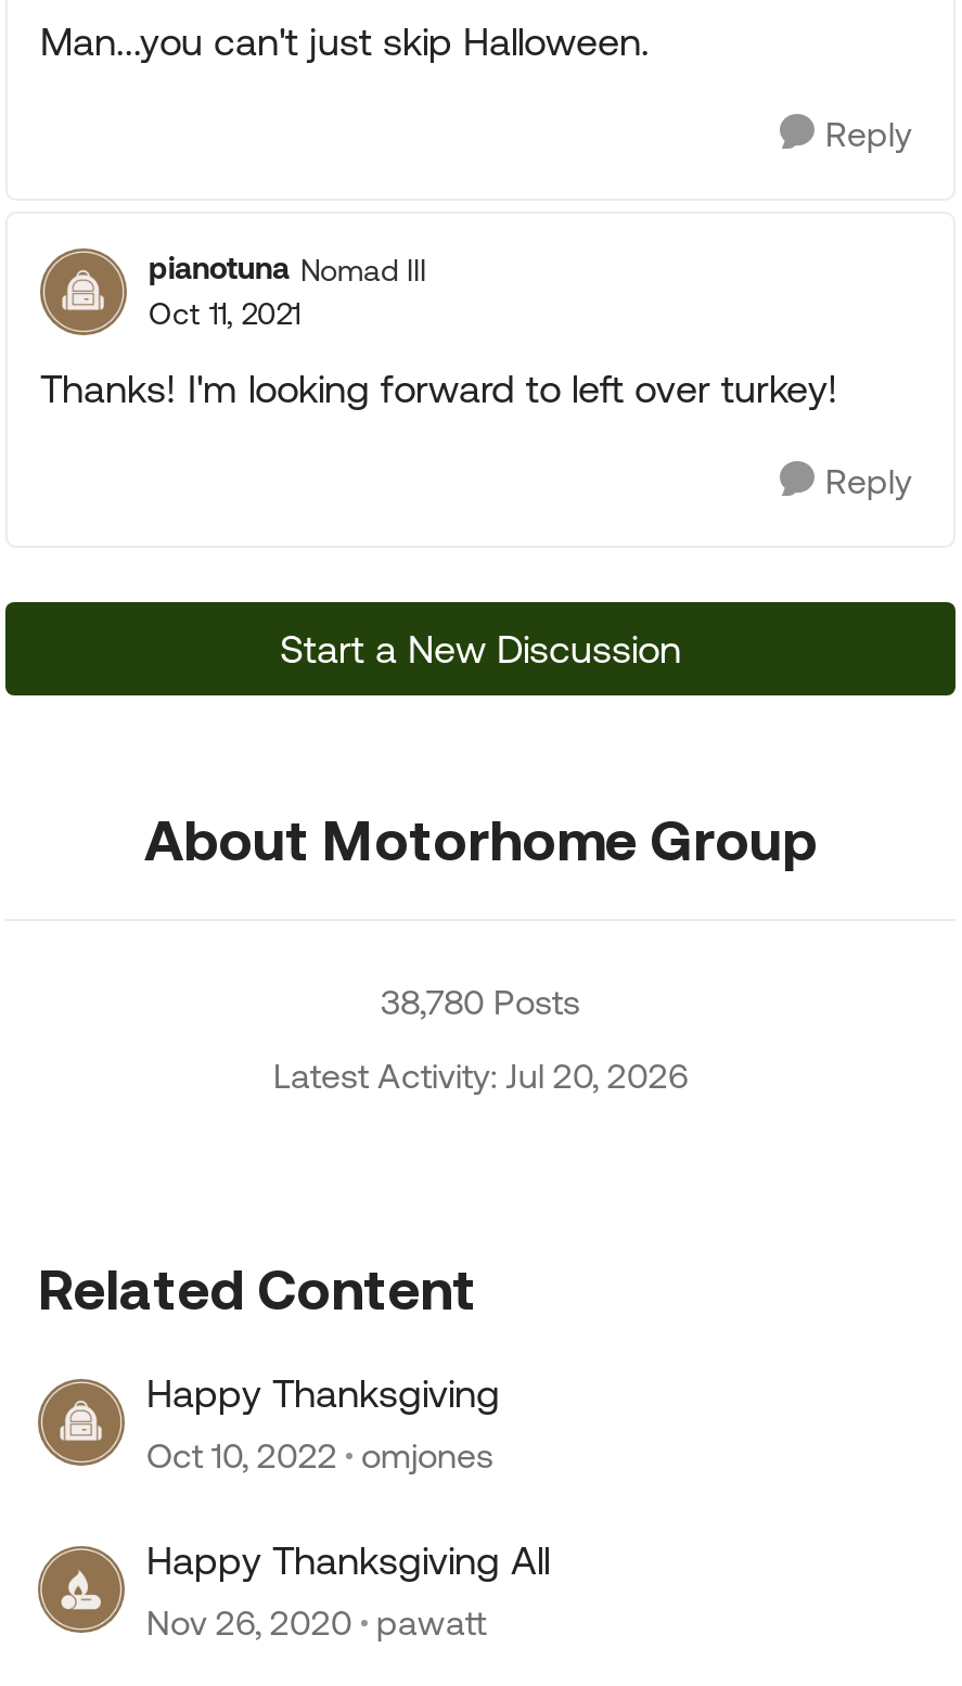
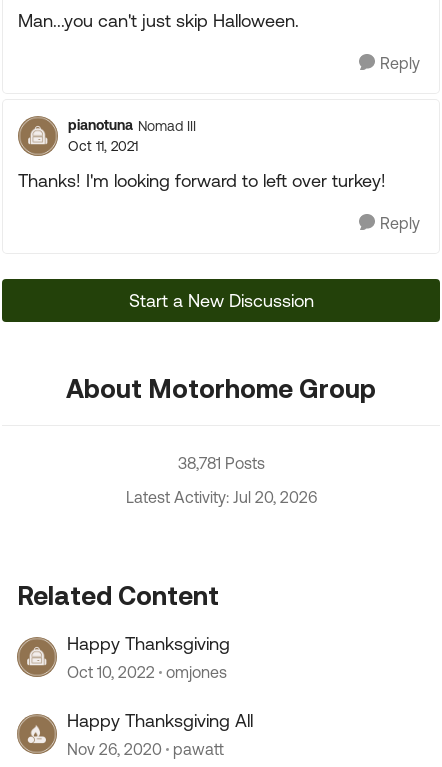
[381,982,580,1021] 38,780 Posts -> [177,454,264,472] 38,781 Posts

